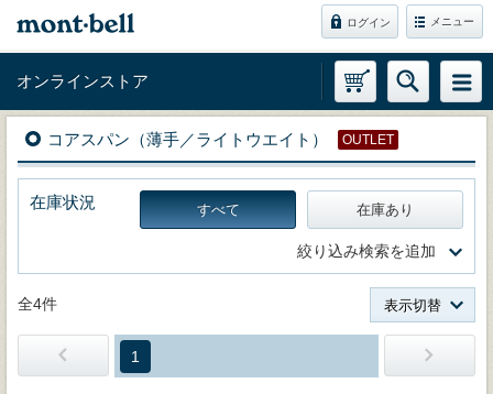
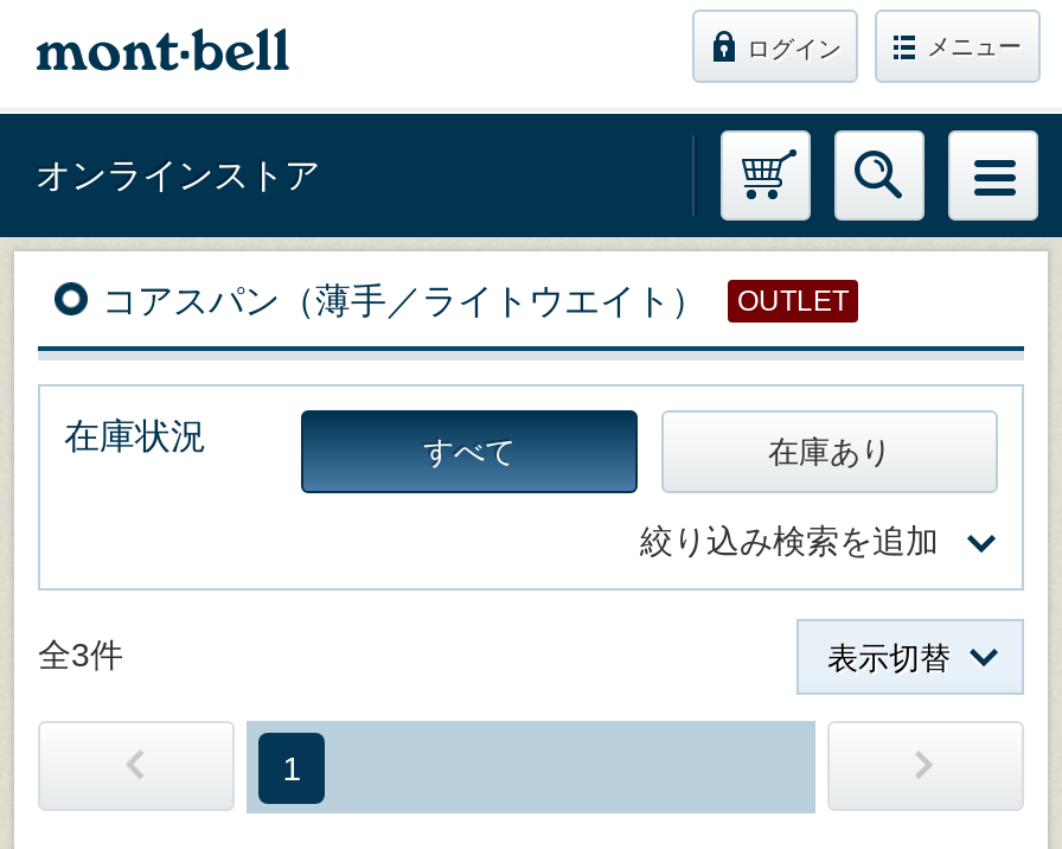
[18,295,57,313] 全4件 -> [38,636,123,674] 全3件

